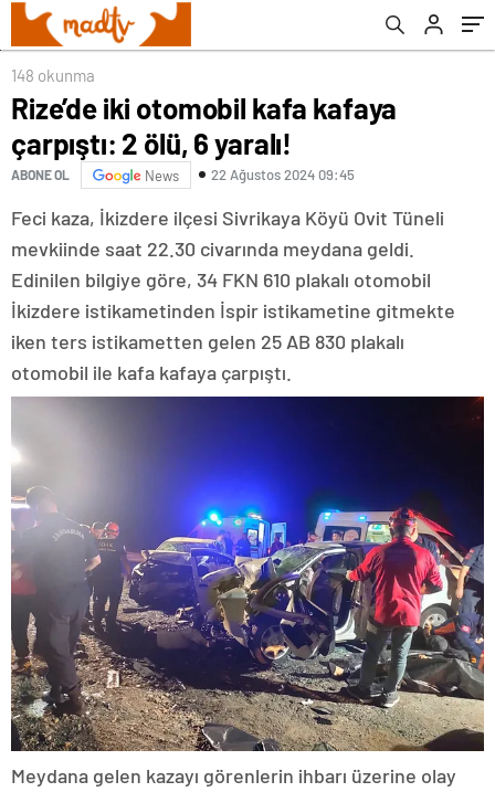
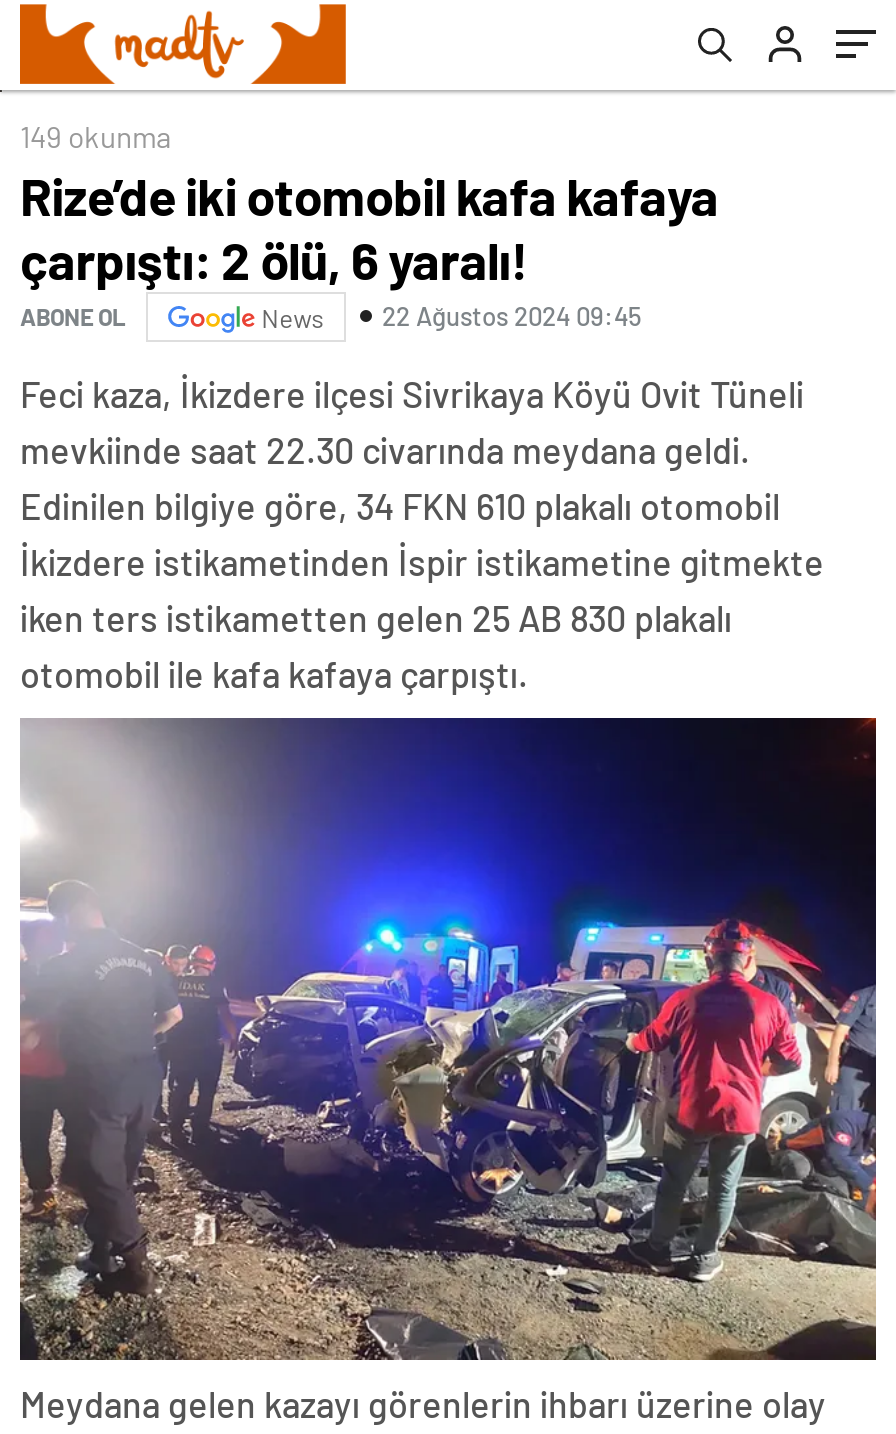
[11,65,95,85] 148 okunma -> [20,117,172,153] 149 okunma

